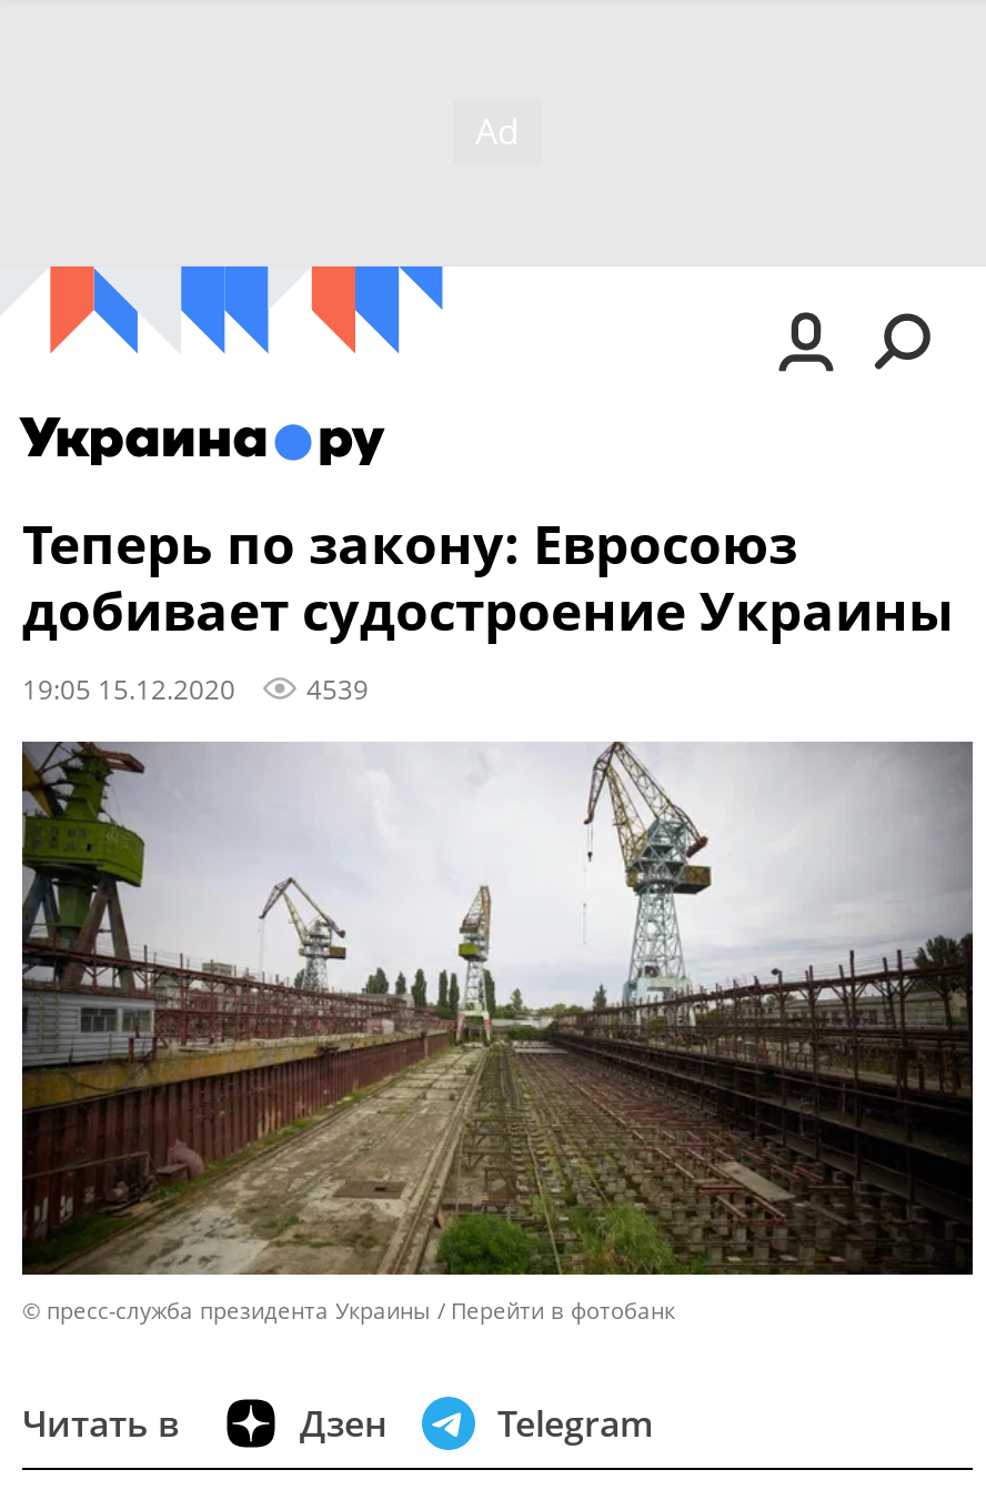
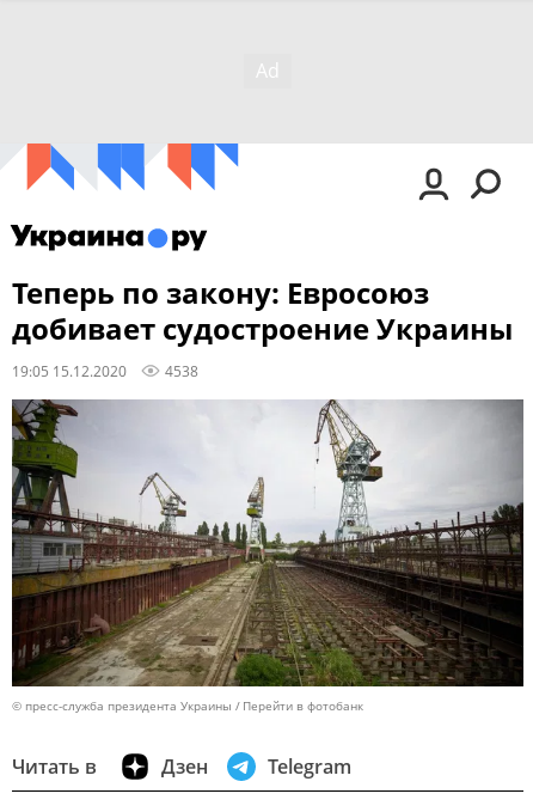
[22,671,369,706] 19:05 15.12.2020 4539 -> [12,361,198,380] 19:05 15.12.2020 4538

